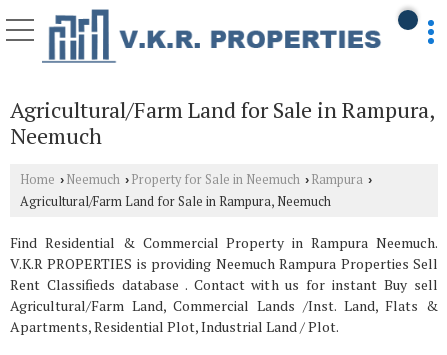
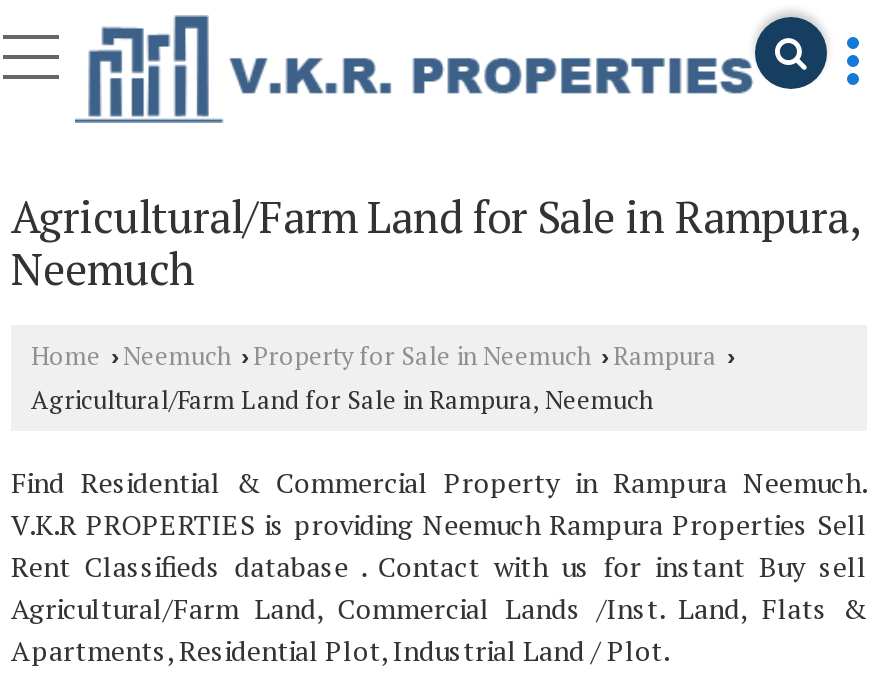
[381,8,419,46] [image] -> [753,11,829,91] [image]

